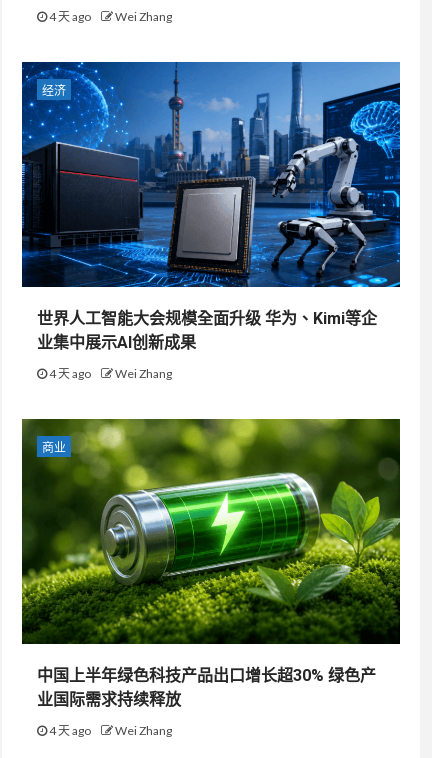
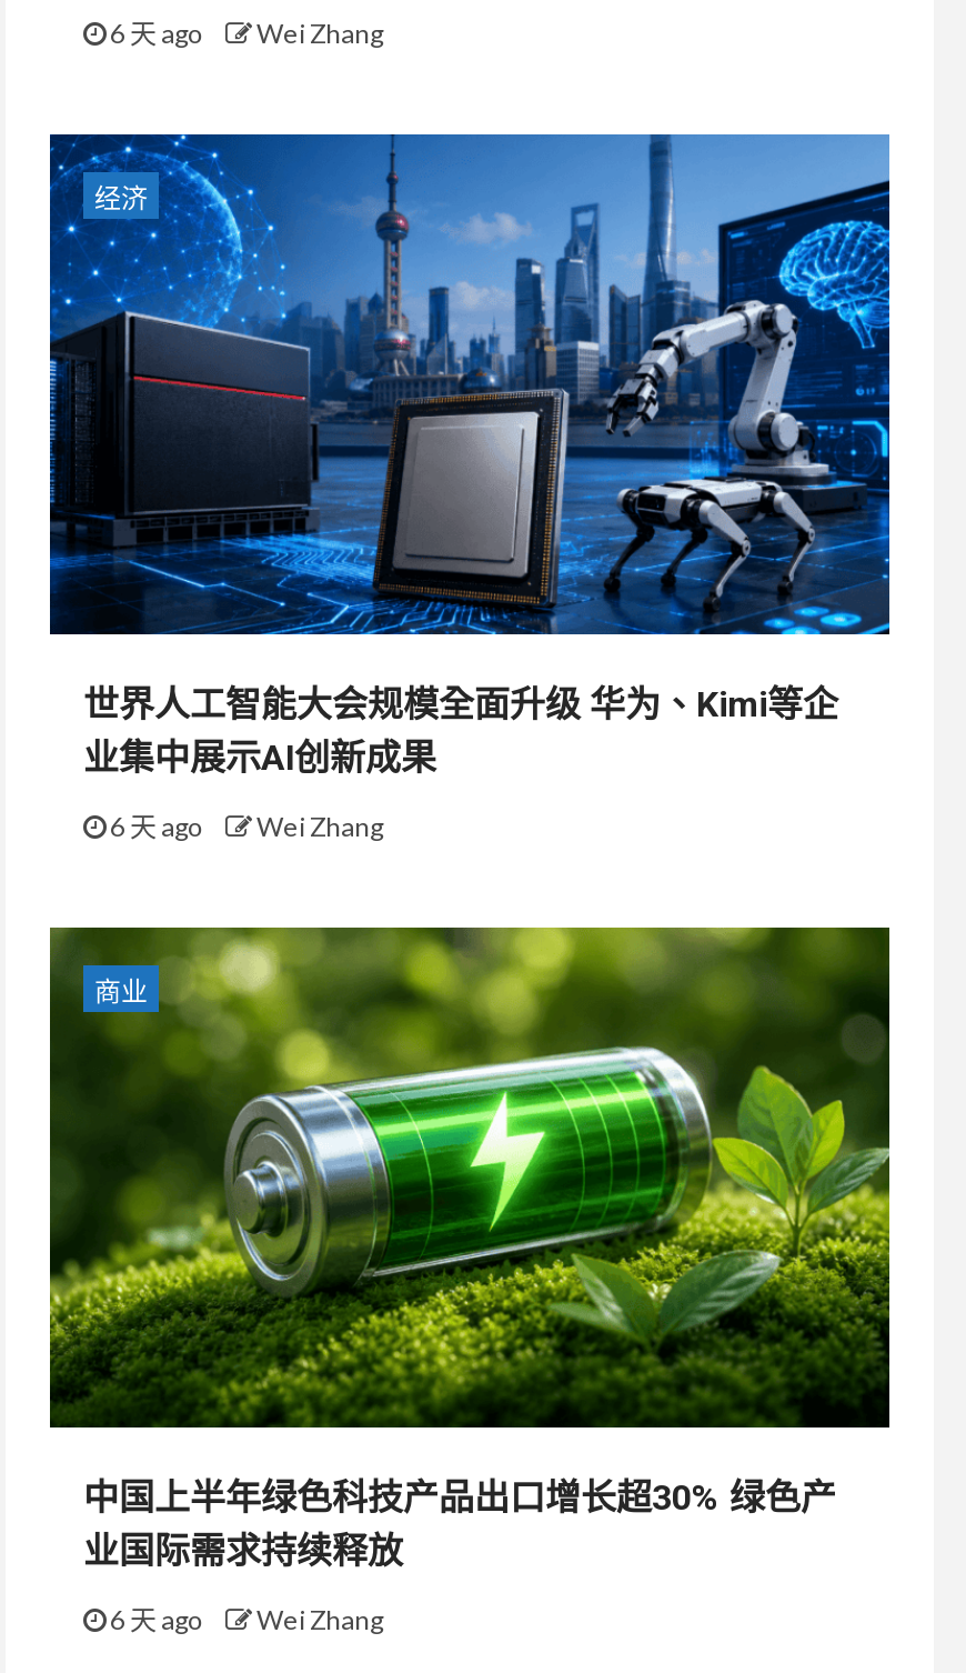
[47,9,172,24] 4 天 ago Wei Zhang -> [105,16,383,49] 6 天 ago Wei Zhang
[47,366,172,381] 4 天 ago Wei Zhang -> [105,809,383,842] 6 天 ago Wei Zhang
[47,723,172,738] 4 天 ago Wei Zhang -> [105,1602,383,1636] 6 天 ago Wei Zhang

